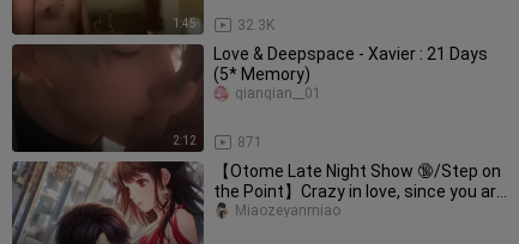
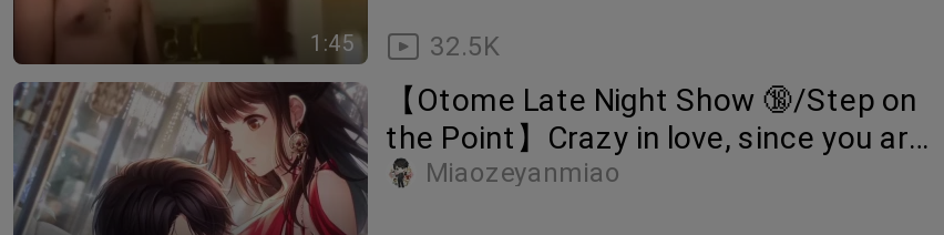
[237,17,274,33] 32.3K -> [430,31,499,62] 32.5K
[12,43,204,152] [image] | 2:12 -> none
[213,44,488,84] Love & Deepspace - Xavier : 21 Days | (5* Memory) -> none
[235,85,321,102] qianqian__01 -> none
[237,134,262,151] 871 -> none

